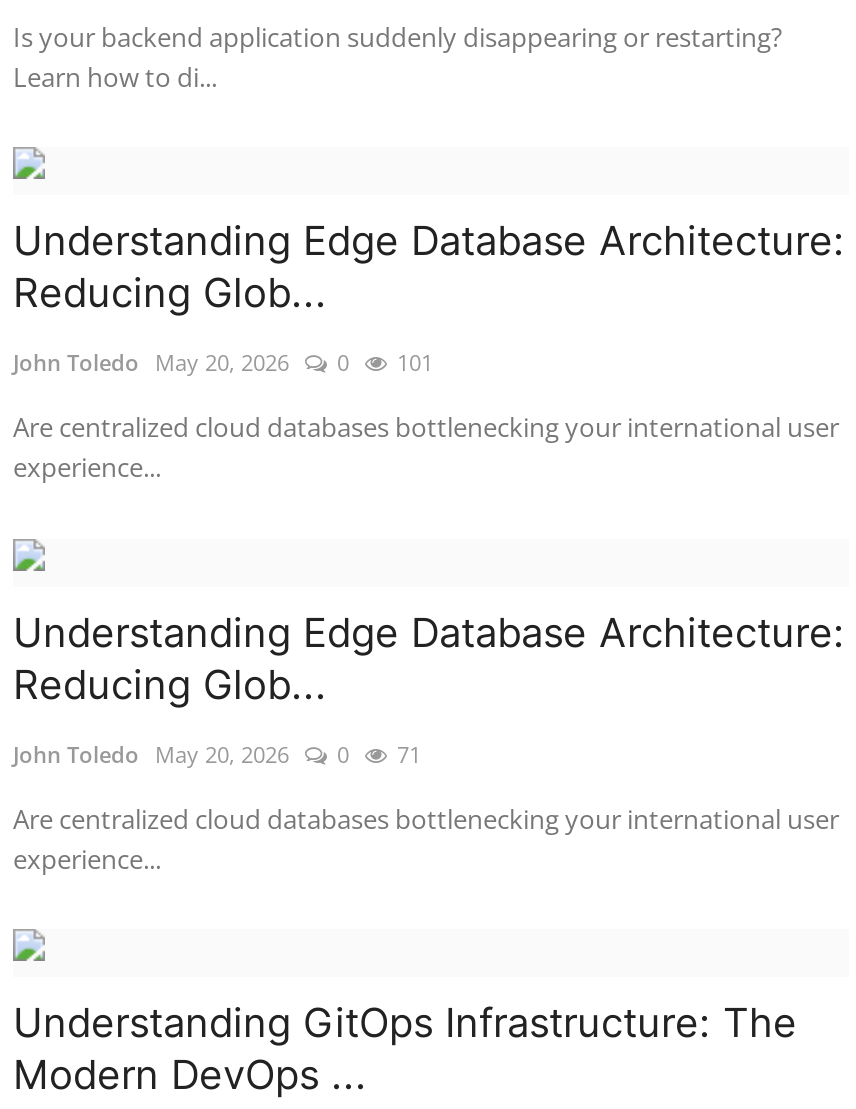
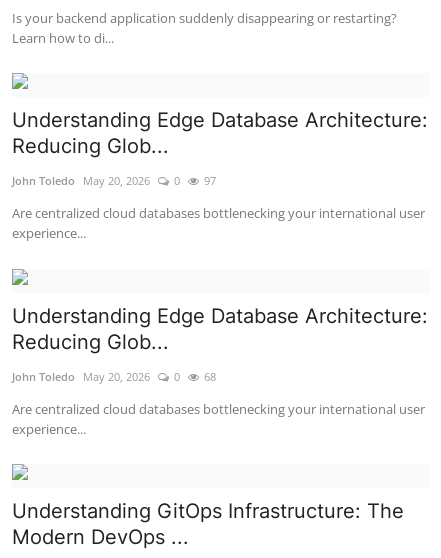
[13,346,433,376] John Toledo May 20, 2026 0 101 -> [12,173,216,188] John Toledo May 20, 2026 0 97
[13,738,421,768] John Toledo May 20, 2026 0 71 -> [12,369,216,384] John Toledo May 20, 2026 0 68

